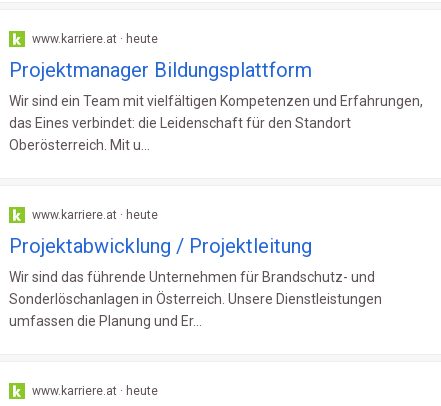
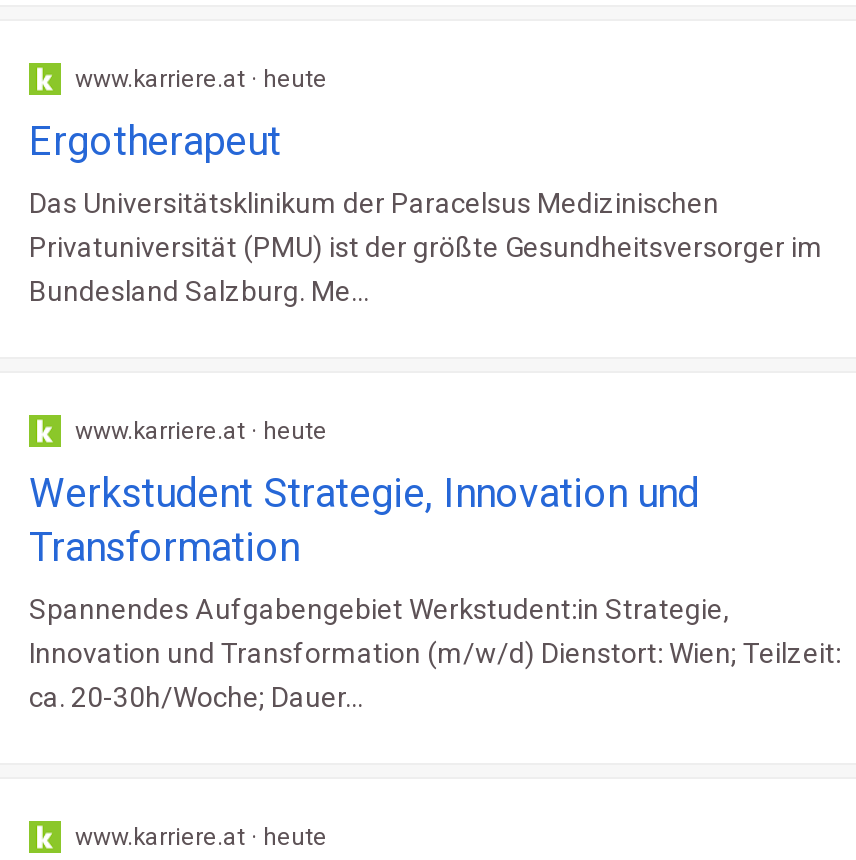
[9,58,312,82] Projektmanager Bildungsplattform -> [29,117,281,165] Ergotherapeut
[9,93,423,153] Wir sind ein Team mit vielfältigen Kompetenzen und Erfahrungen, | das Eines verbindet: die Leidenschaft für den Standort | Oberösterreich. Mit u... -> [29,187,823,307] Das Universitätsklinikum der Paracelsus Medizinischen | Privatuniversität (PMU) ist der größte Gesundheitsversorger im | Bundesland Salzburg. Me...
[9,234,312,258] Projektabwicklung / Projektleitung -> [29,469,699,571] Werkstudent Strategie, Innovation und | Transformation
[9,269,382,329] Wir sind das führende Unternehmen für Brandschutz- und | Sonderlöschanlagen in Österreich. Unsere Dienstleistungen | umfassen die Planung und Er... -> [29,593,841,713] Spannendes Aufgabengebiet Werkstudent:in Strategie, | Innovation und Transformation (m/w/d) Dienstort: Wien; Teilzeit: | ca. 20-30h/Woche; Dauer...

